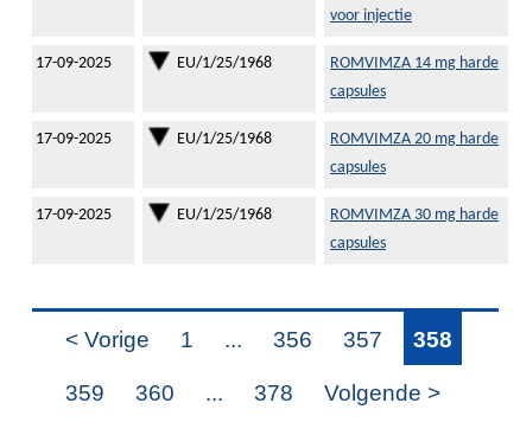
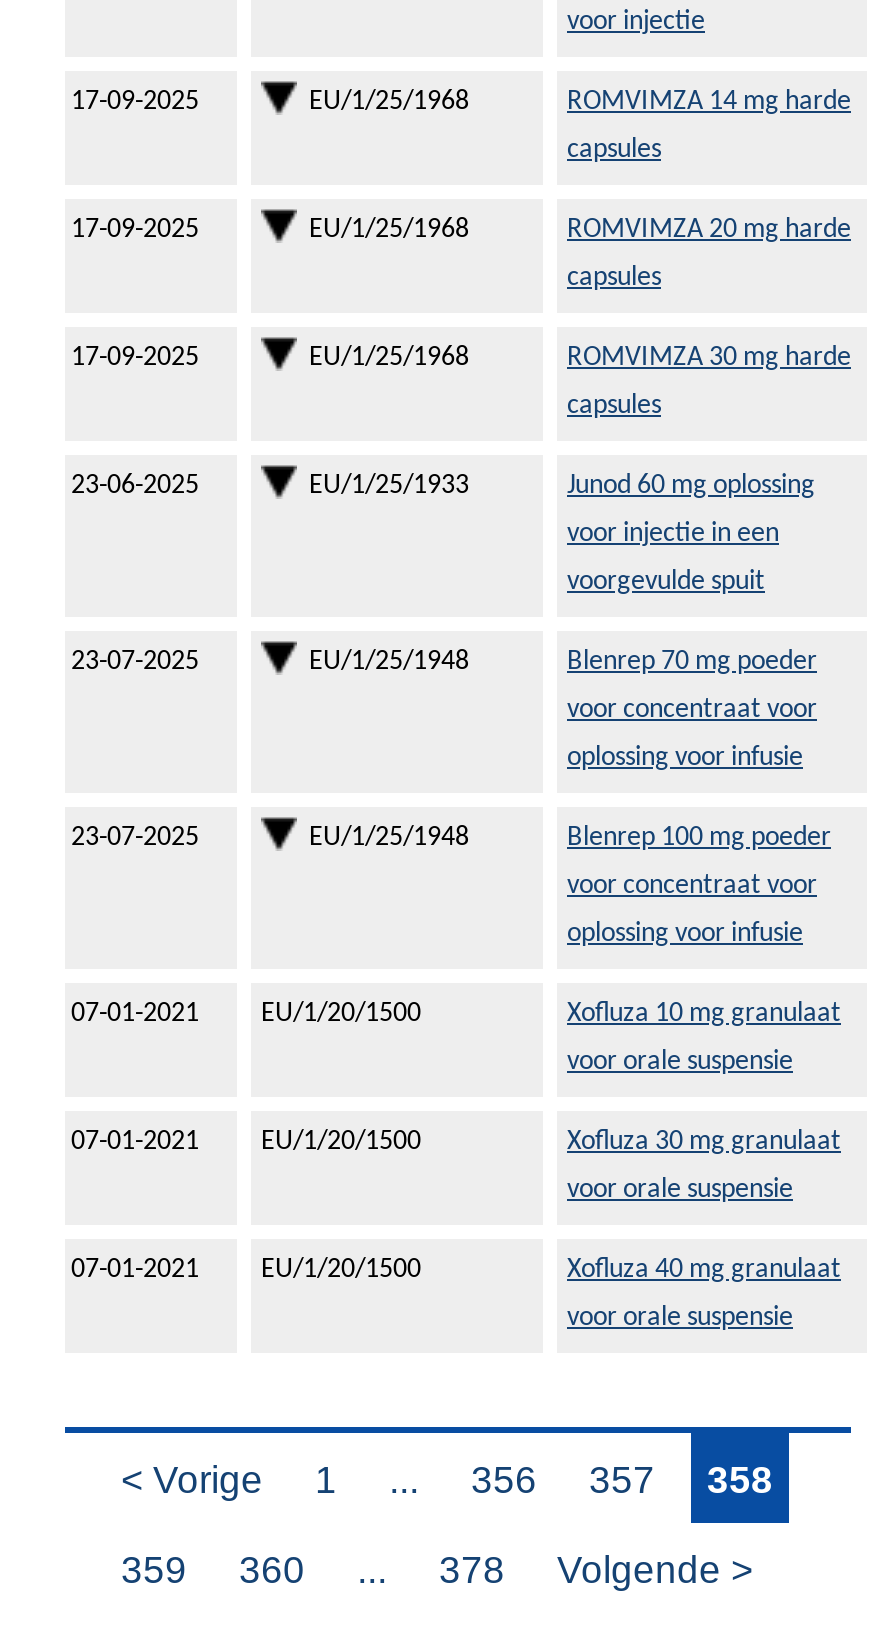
none -> [71,473,841,1331] 23-06-2025 | EU/1/25/1933 | Junod 60 mg oplossing | voor injectie in een | voorgevulde spuit | 23-07-2025 | EU/1/25/1948 | Blenrep 70 mg poeder | voor concentraat voor | oplossing voor infusie | 23-07-2025 | EU/1/25/1948 | Blenrep 100 mg poeder | voor concentraat voor | oplossing voor infusie | 07-01-2021 | EU/1/20/1500 | Xofluza 10 mg granulaat | voor orale suspensie | 07-01-2021 | EU/1/20/1500 | Xofluza 30 mg granulaat | voor orale suspensie | 07-01-2021 | EU/1/20/1500 | Xofluza 40 mg granulaat | voor orale suspensie

